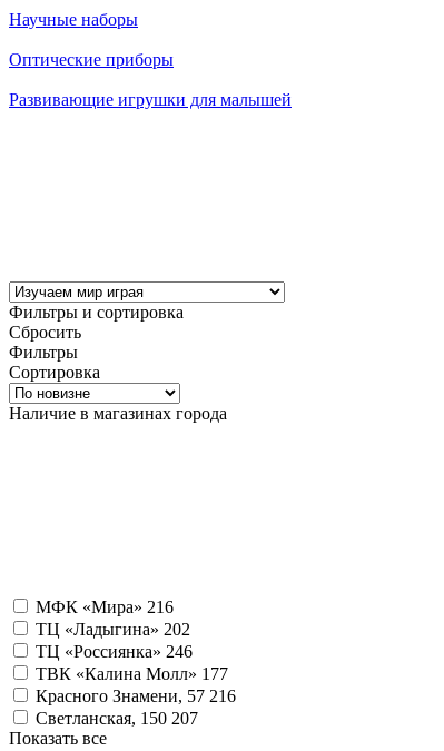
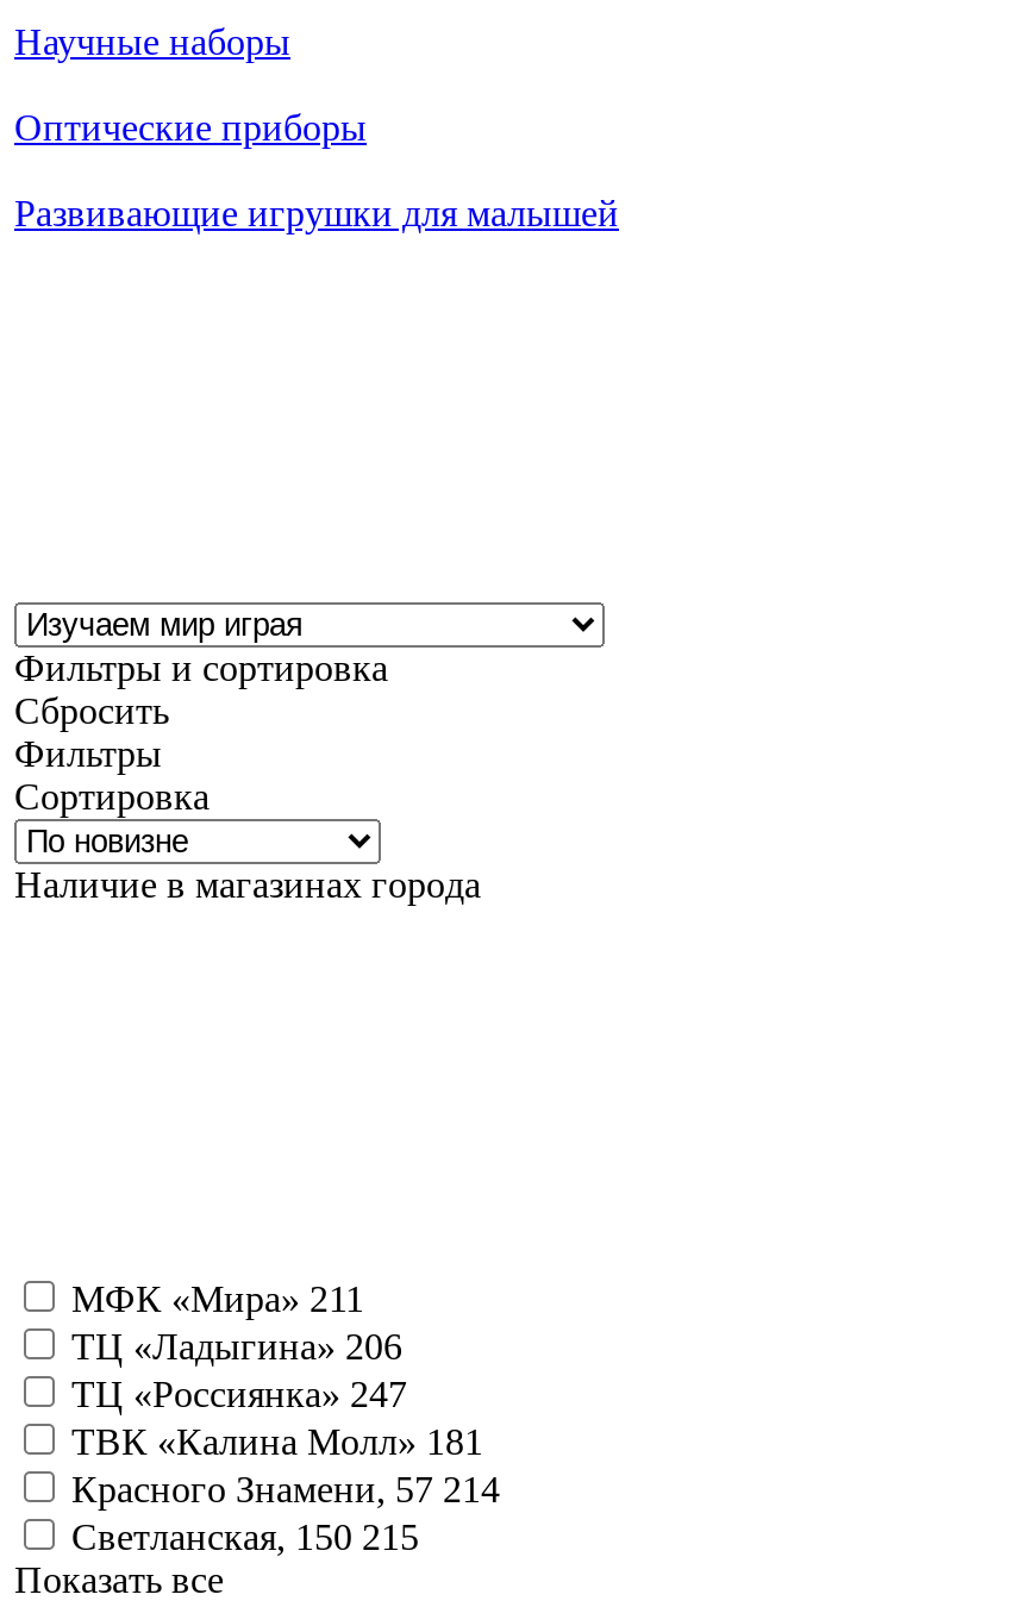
[36,597,174,616] МФК «Мира» 216 -> [71,1278,364,1319] МФК «Мира» 211
[36,620,190,639] ТЦ «Ладыгина» 202 -> [71,1326,402,1366] ТЦ «Ладыгина» 206
[36,642,193,661] ТЦ «Россиянка» 246 -> [71,1373,407,1414] ТЦ «Россиянка» 247
[36,664,228,683] ТВК «Калина Молл» 177 -> [71,1421,483,1462] ТВК «Калина Молл» 181
[36,686,236,705] Красного Знамени, 57 216 -> [71,1469,500,1509] Красного Знамени, 57 214
[36,709,198,728] Светланская, 150 207 -> [71,1516,419,1557] Светланская, 150 215

